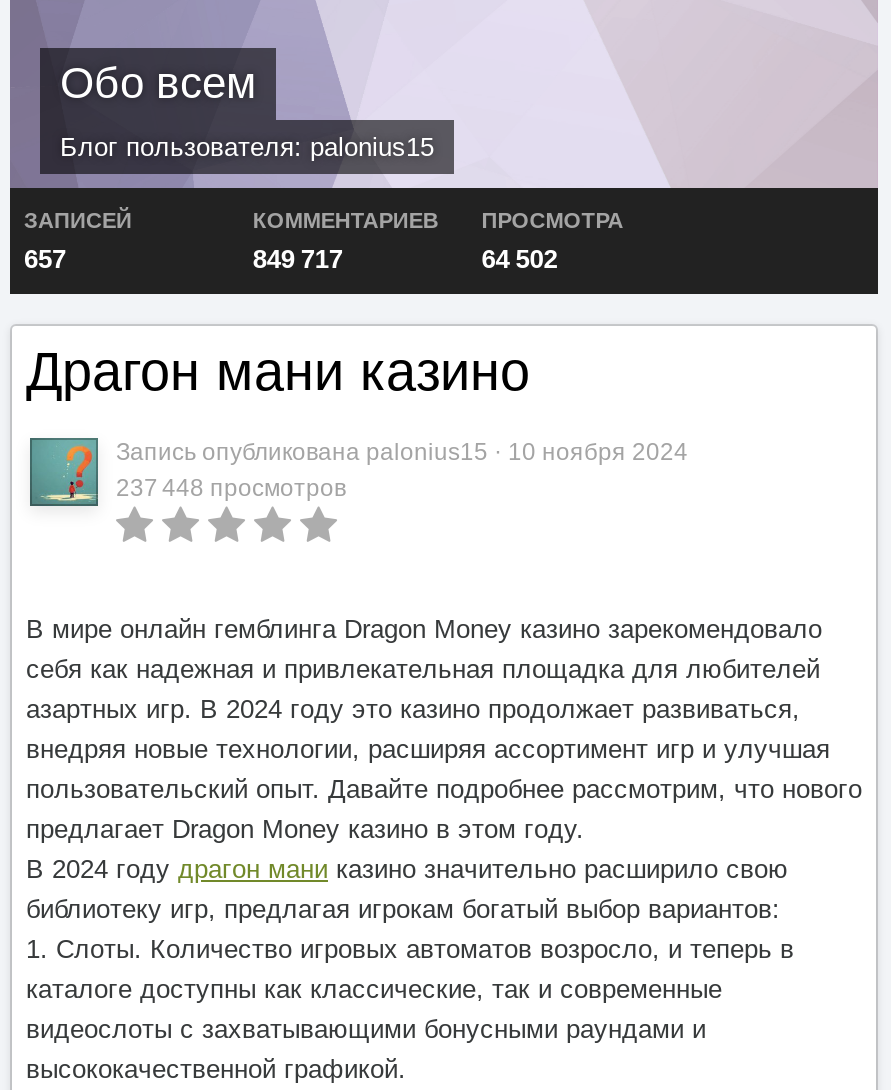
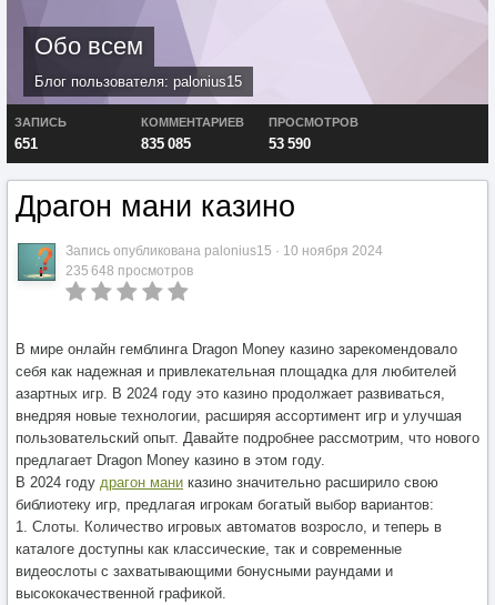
[24,208,132,274] ЗАПИСЕЙ | 657 -> [14,115,67,152] ЗАПИСЬ | 651
[481,208,623,274] ПРОСМОТРА | 64 502 -> [268,115,358,152] ПРОСМОТРОВ | 53 590
[253,244,343,274] 849 717 -> [141,135,191,152] 835 085
[116,474,346,502] 237 448 просмотров -> [65,263,193,279] 235 648 просмотров

